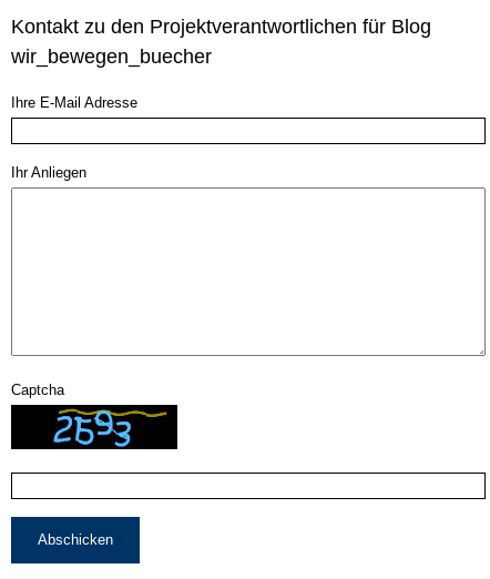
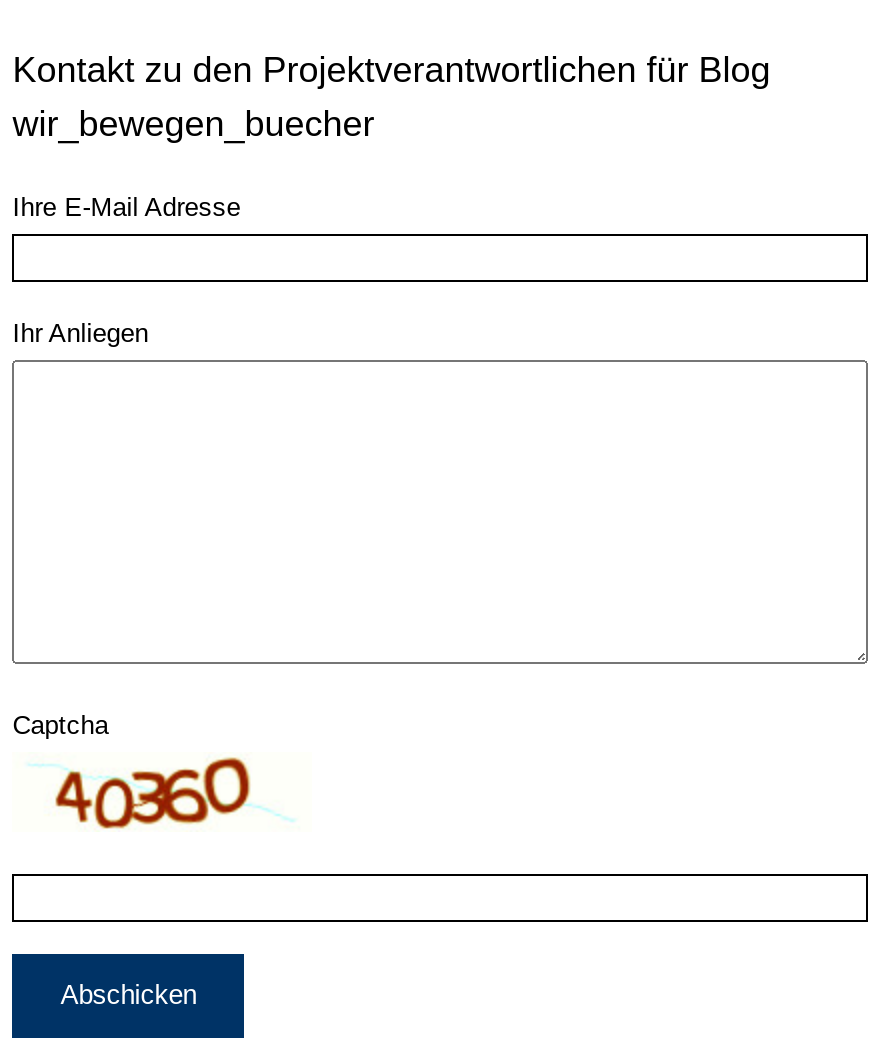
[10,404,178,450] [image] -> [12,752,312,832] [image]

